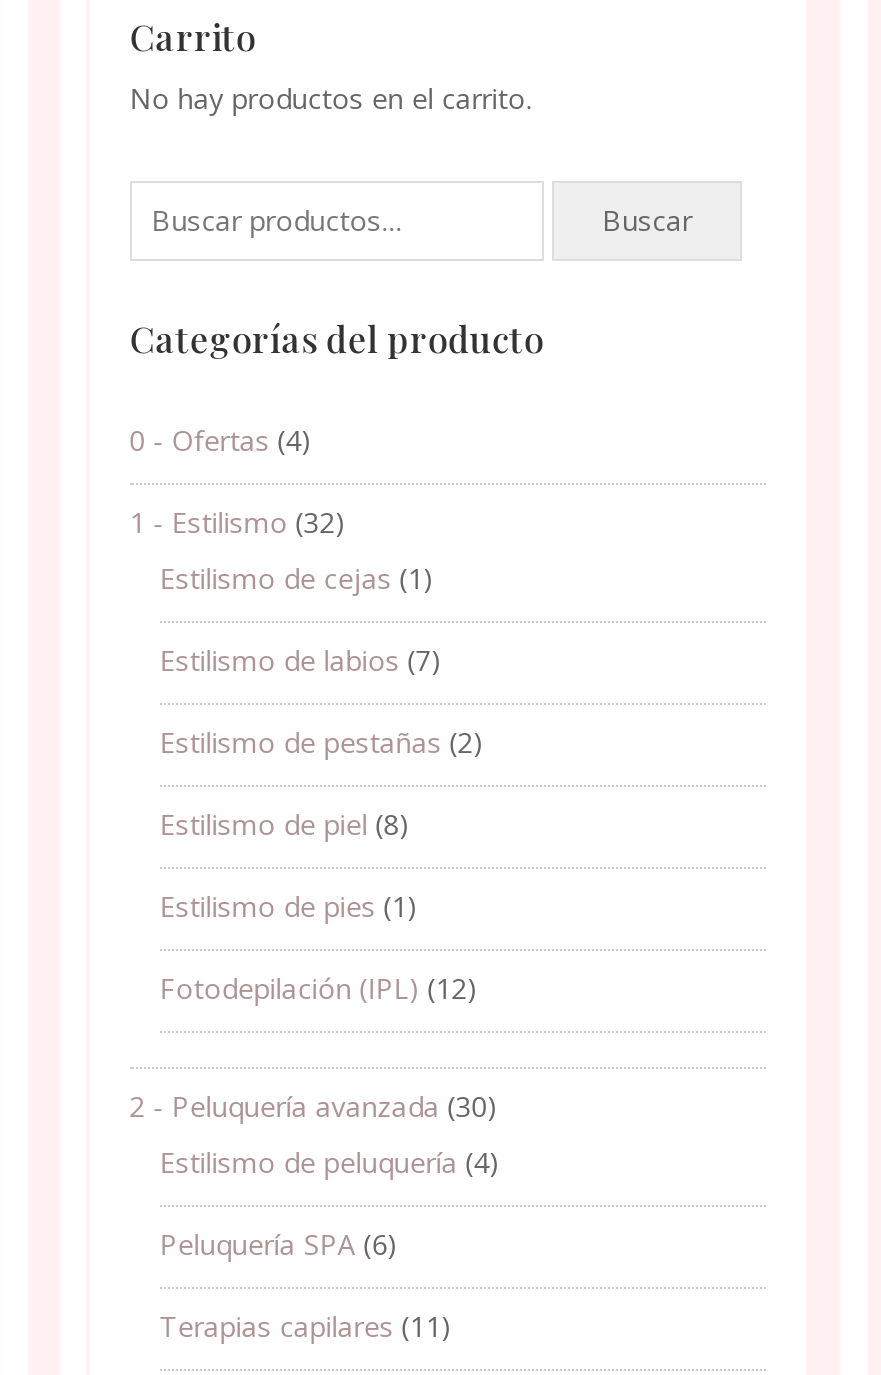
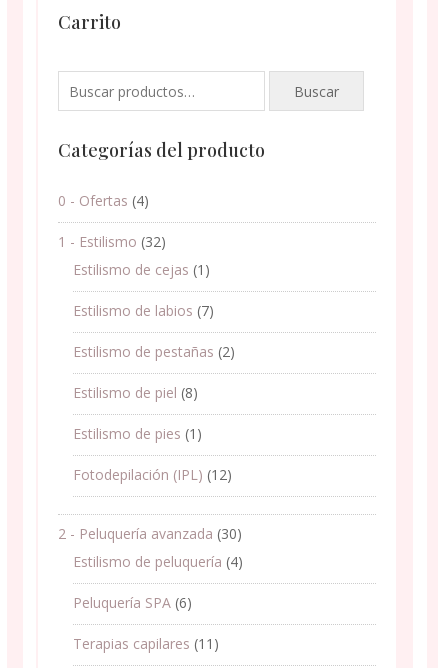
[130,78,532,116] No hay productos en el carrito. -> none

